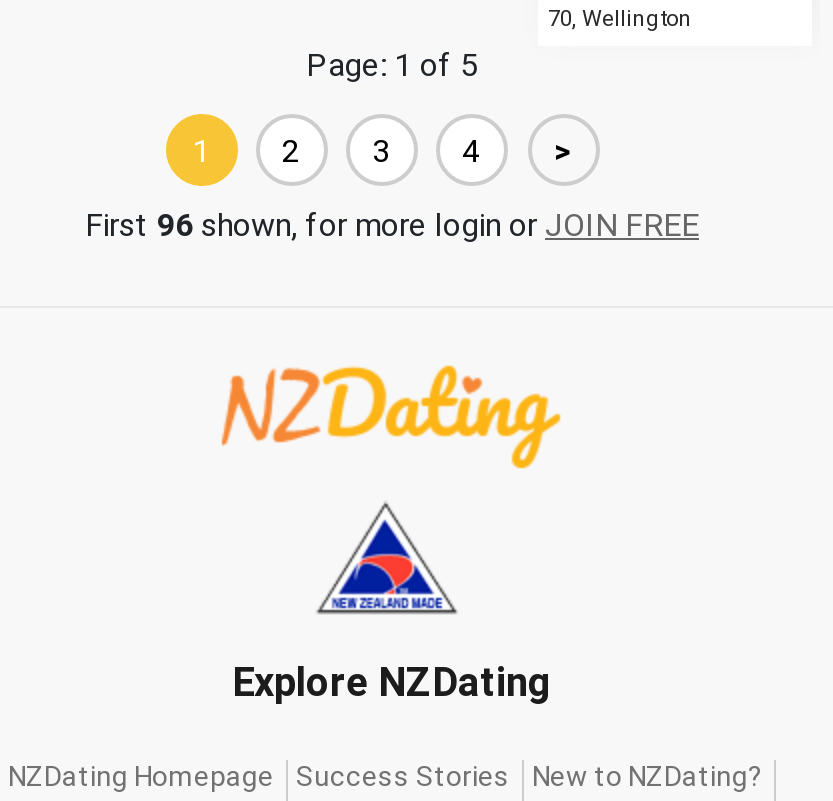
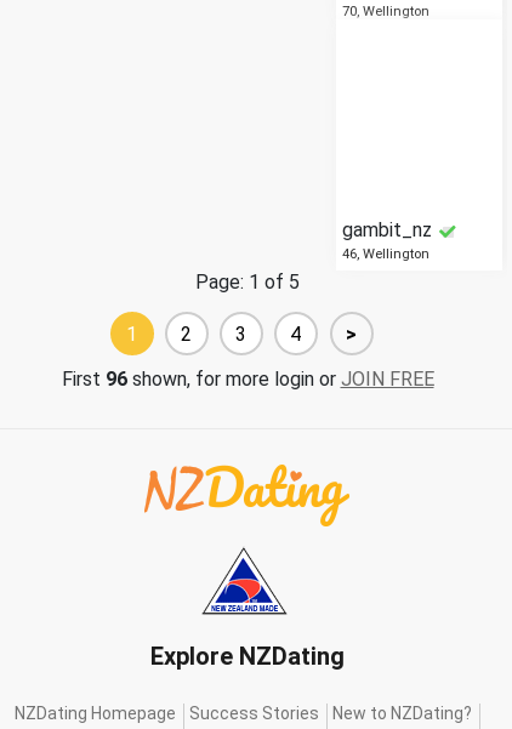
none -> [342,218,432,262] gambit_nz | 46, Wellington

